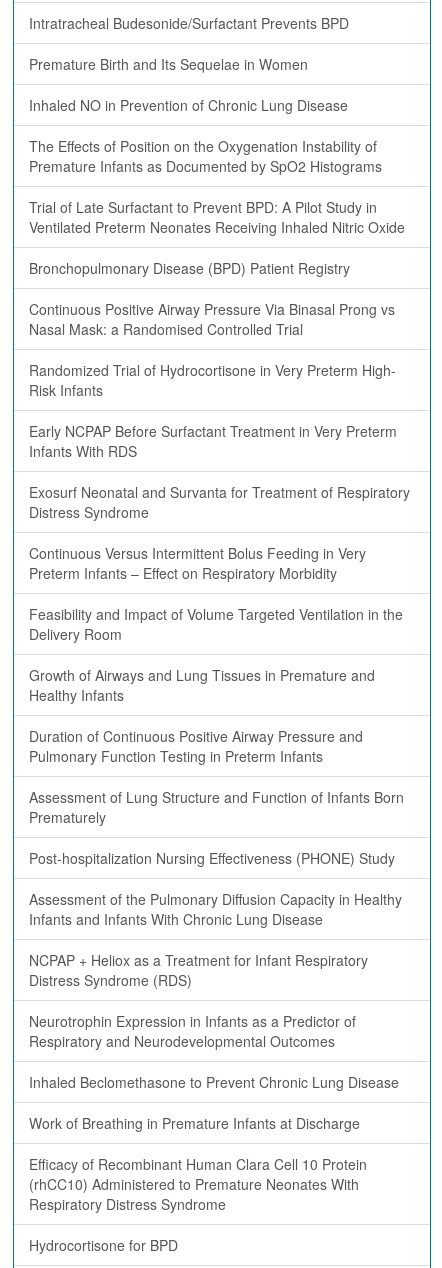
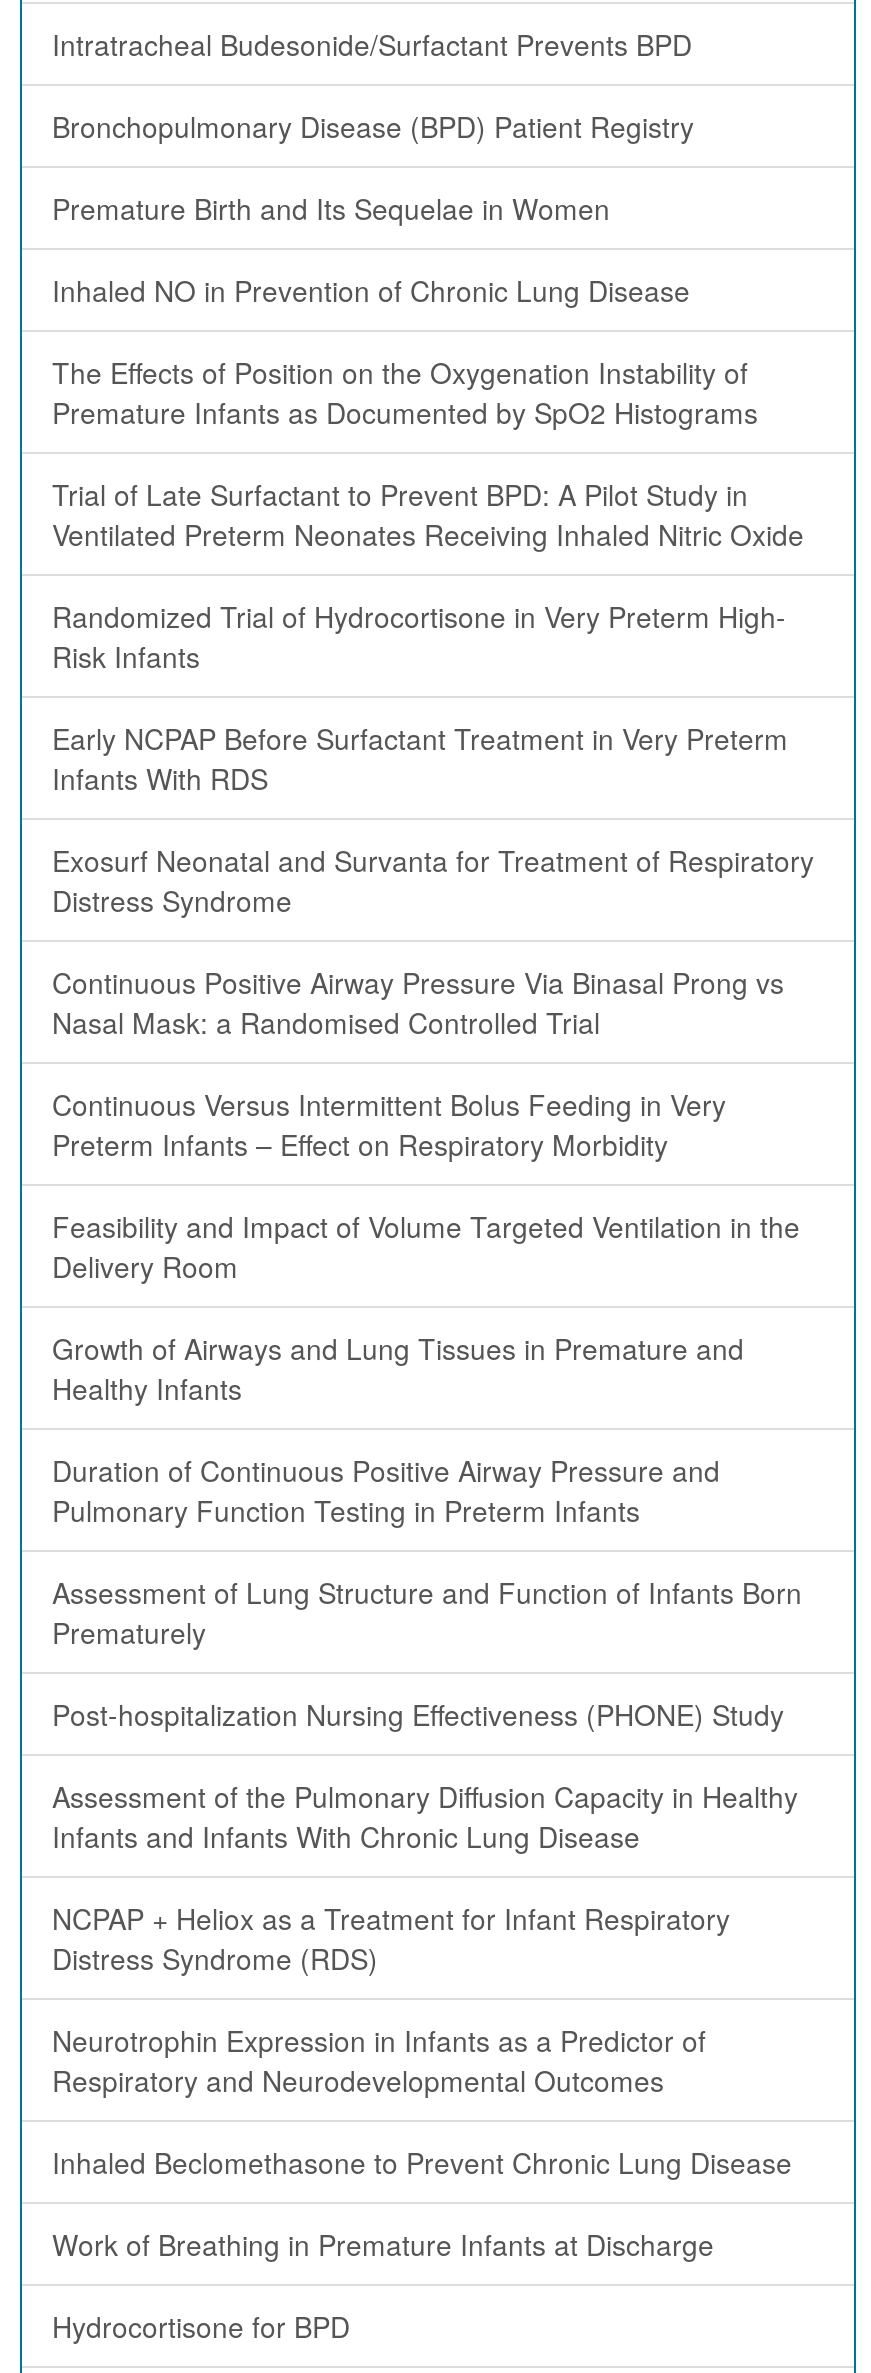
moved [29,54,405,237] -> [52,188,804,554]: Premature Birth and Its Sequelae in Women | Inhaled NO in Prevention of Chronic Lung Disease | The Effects of Position on the Oxygenation Instability of | Premature Infants as Documented by SpO2 Histograms | Trial of Late Surfactant to Prevent BPD: A Pilot Study in | Ventilated Preterm Neonates Receiving Inhaled Nitric Oxide
moved [29,258,350,278] -> [52,106,694,146]: Bronchopulmonary Disease (BPD) Patient Registry
moved [29,299,395,339] -> [52,962,784,1042]: Continuous Positive Airway Pressure Via Binasal Prong vs | Nasal Mask: a Randomised Controlled Trial
[29,1154,367,1214] Efficacy of Recombinant Human Clara Cell 10 Protein | (rhCC10) Administered to Premature Neonates With | Respiratory Distress Syndrome -> none

